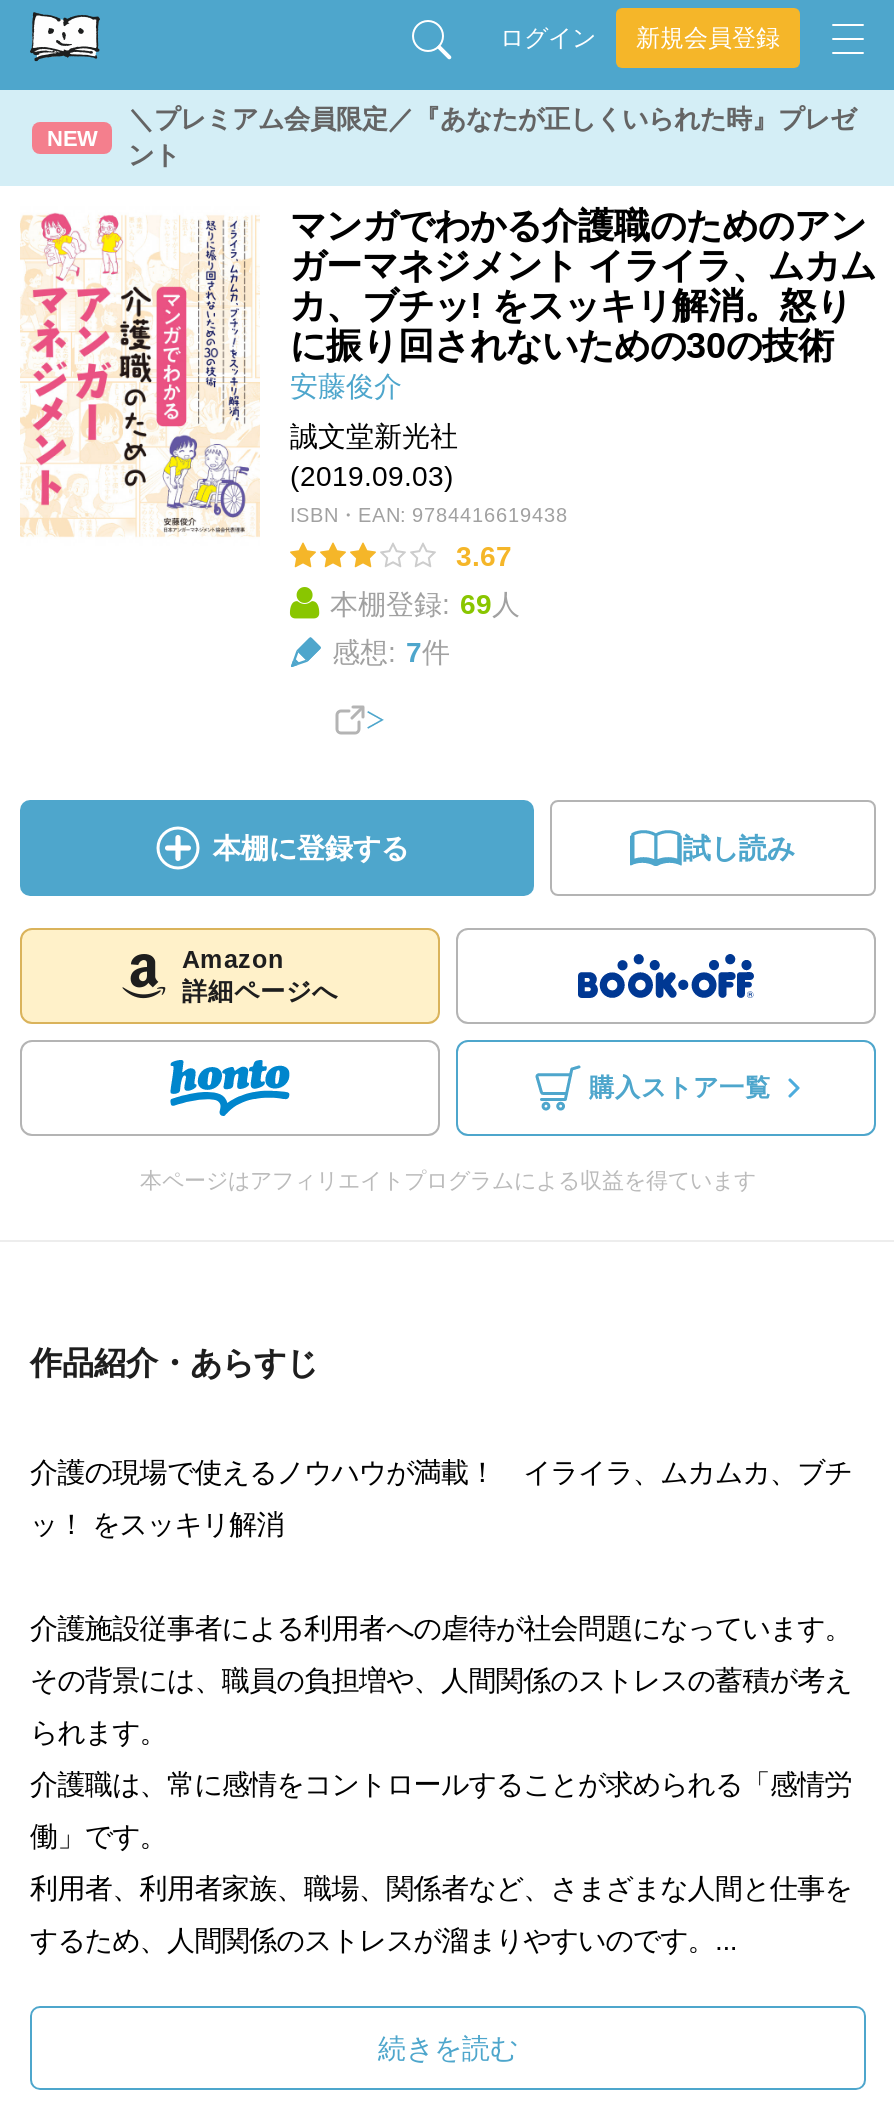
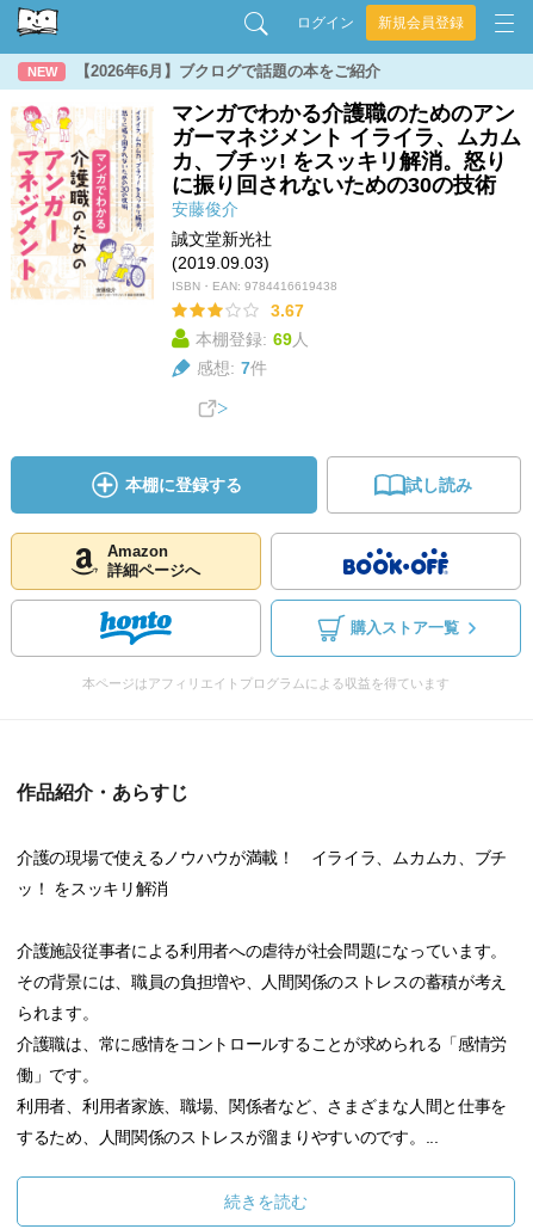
[128,104,856,170] ＼プレミアム会員限定／『あなたが正しくいられた時』プレゼ | ント -> [75,62,380,80] 【2026年6月】ブクログで話題の本をご紹介

